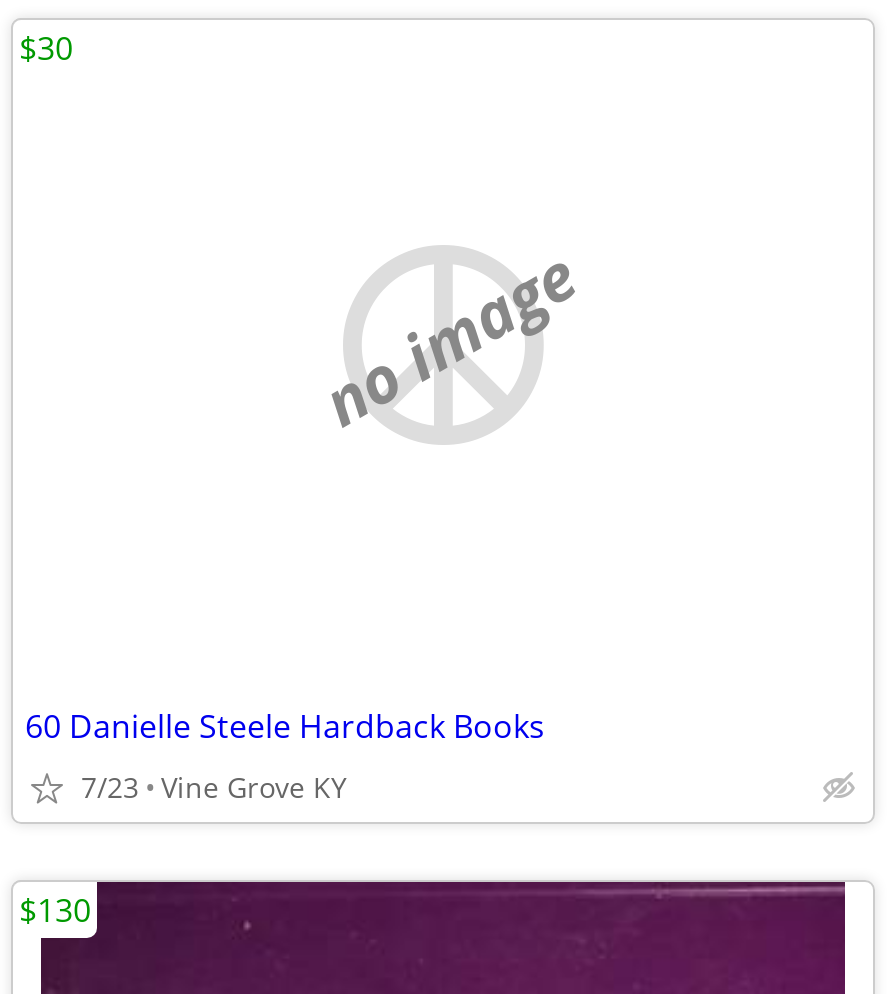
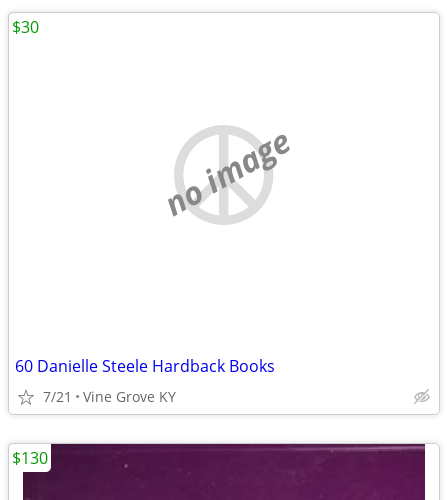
[81,768,347,806] 7/23 Vine Grove KY -> [43,387,176,406] 7/21 Vine Grove KY

